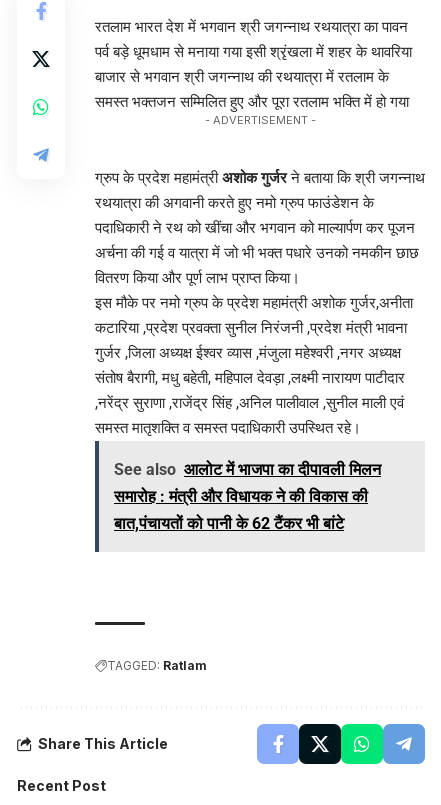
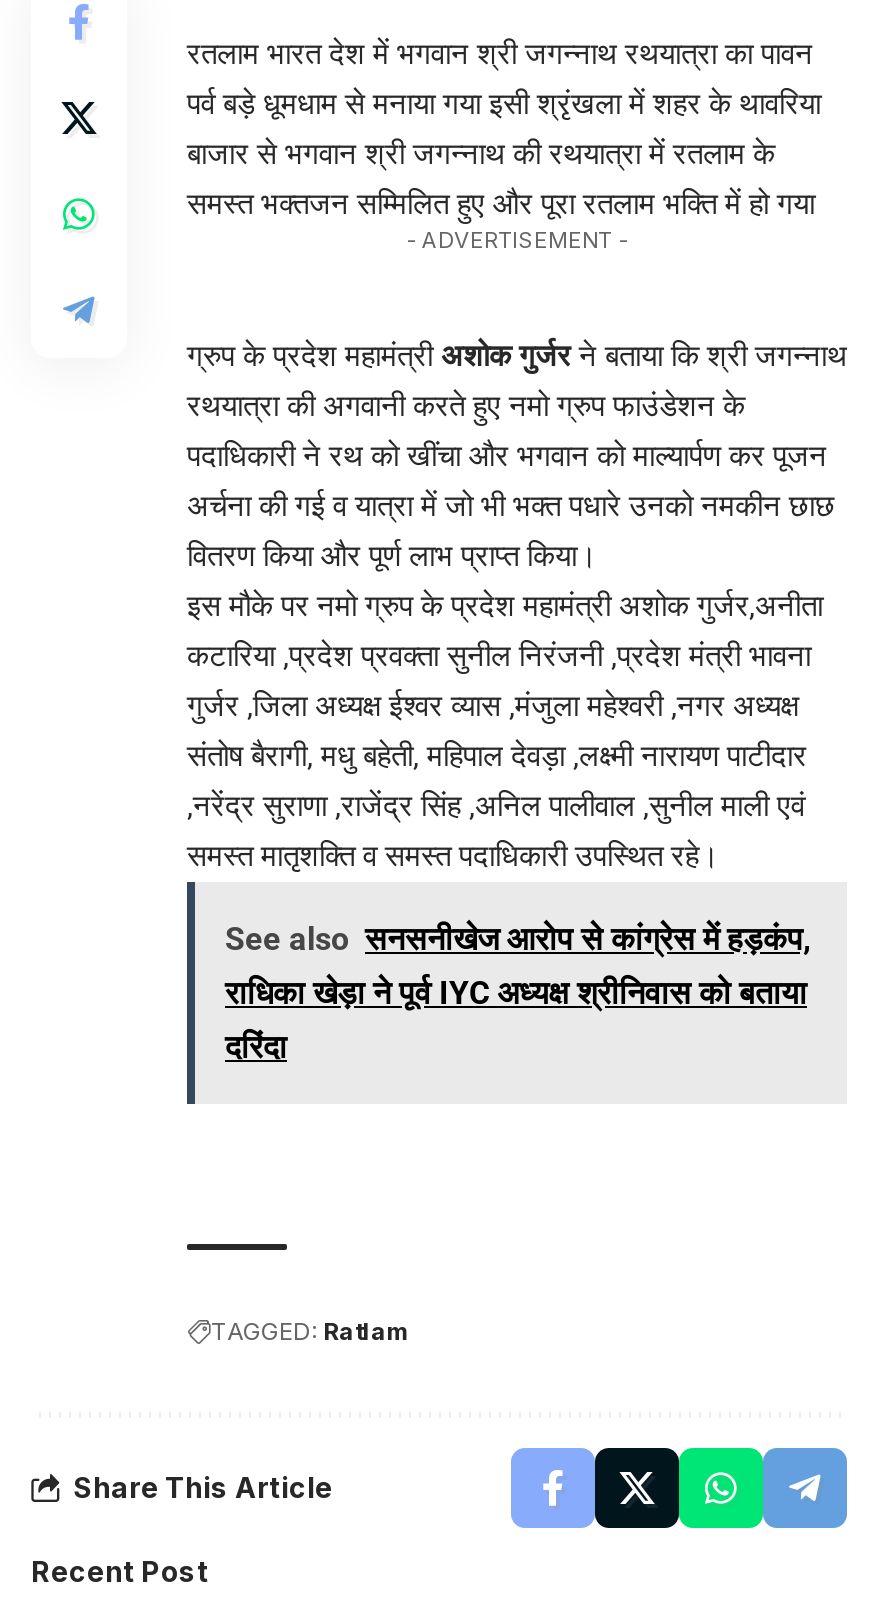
[114,460,381,533] See also आलोट में भाजपा का दीपावली मिलन | समारोह : मंत्री और विधायक ने की विकास की | बात,पंचायतों को पानी के 62 टैंकर भी बांटे -> [225,919,811,1065] See also सनसनीखेज आरोप से कांग्रेस में हड़कंप, | राधिका खेड़ा ने पूर्व IYC अध्यक्ष श्रीनिवास को बताया | दरिंदा

